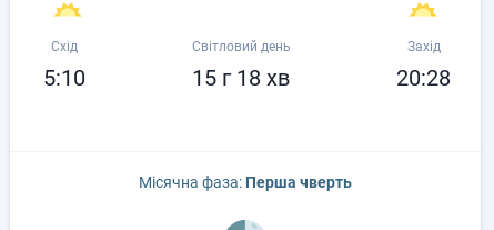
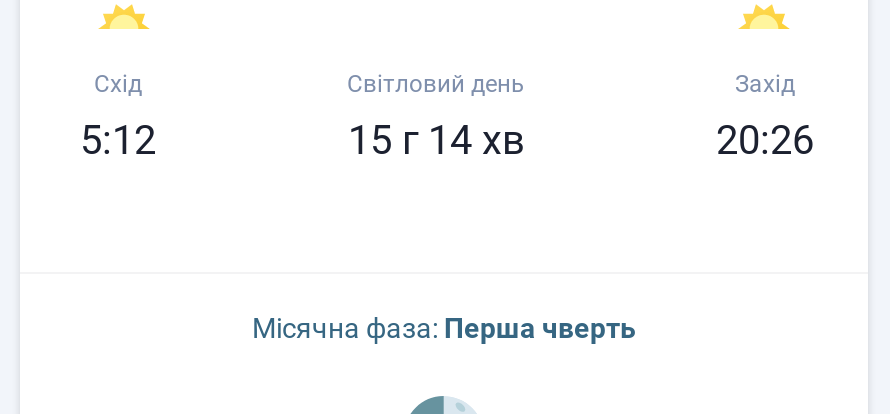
[43,64,85,91] 5:10 -> [80,116,156,164] 5:12
[192,64,290,91] 15 г 18 хв -> [348,116,524,164] 15 г 14 хв
[396,64,451,91] 20:28 -> [716,116,814,164] 20:26

